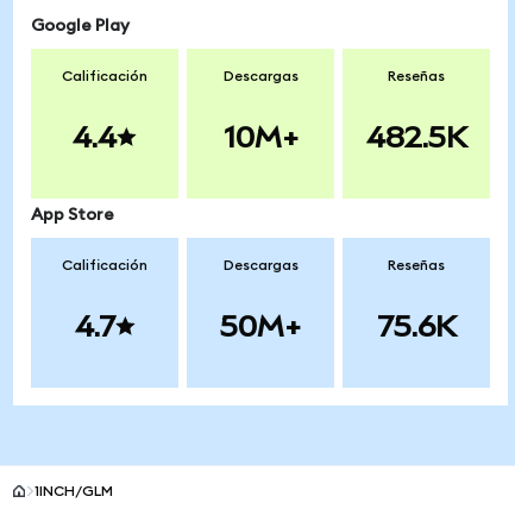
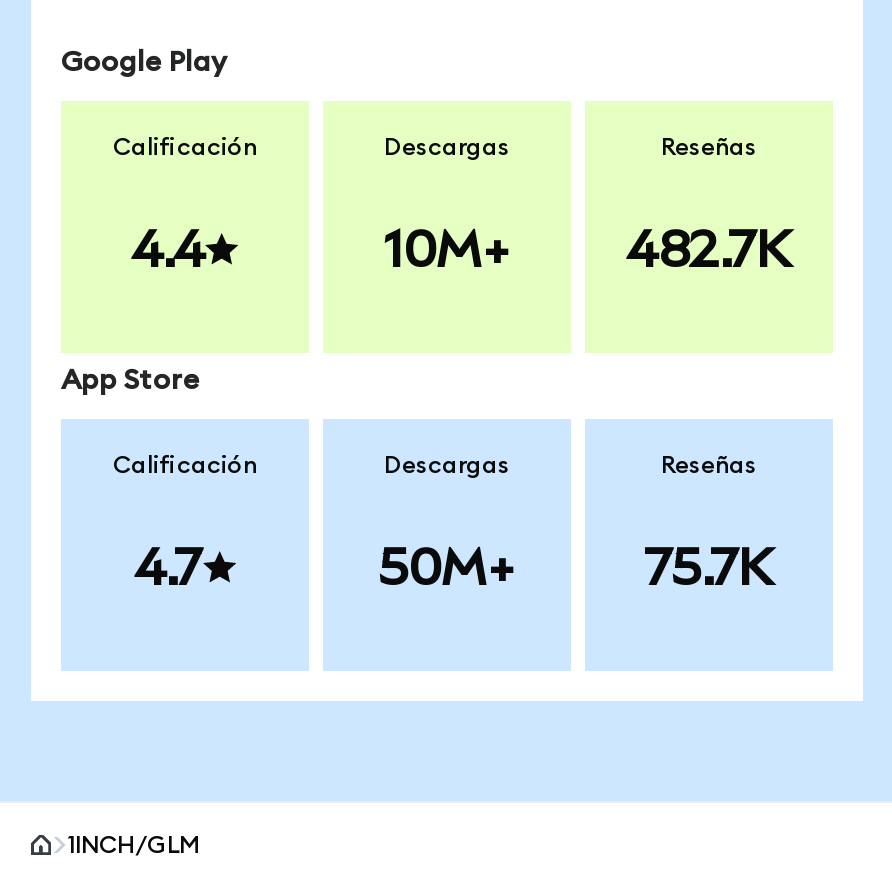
[366,120,467,153] 482.5K -> [626,221,792,277] 482.7K
[376,309,456,343] 75.6K -> [644,539,774,595] 75.7K

